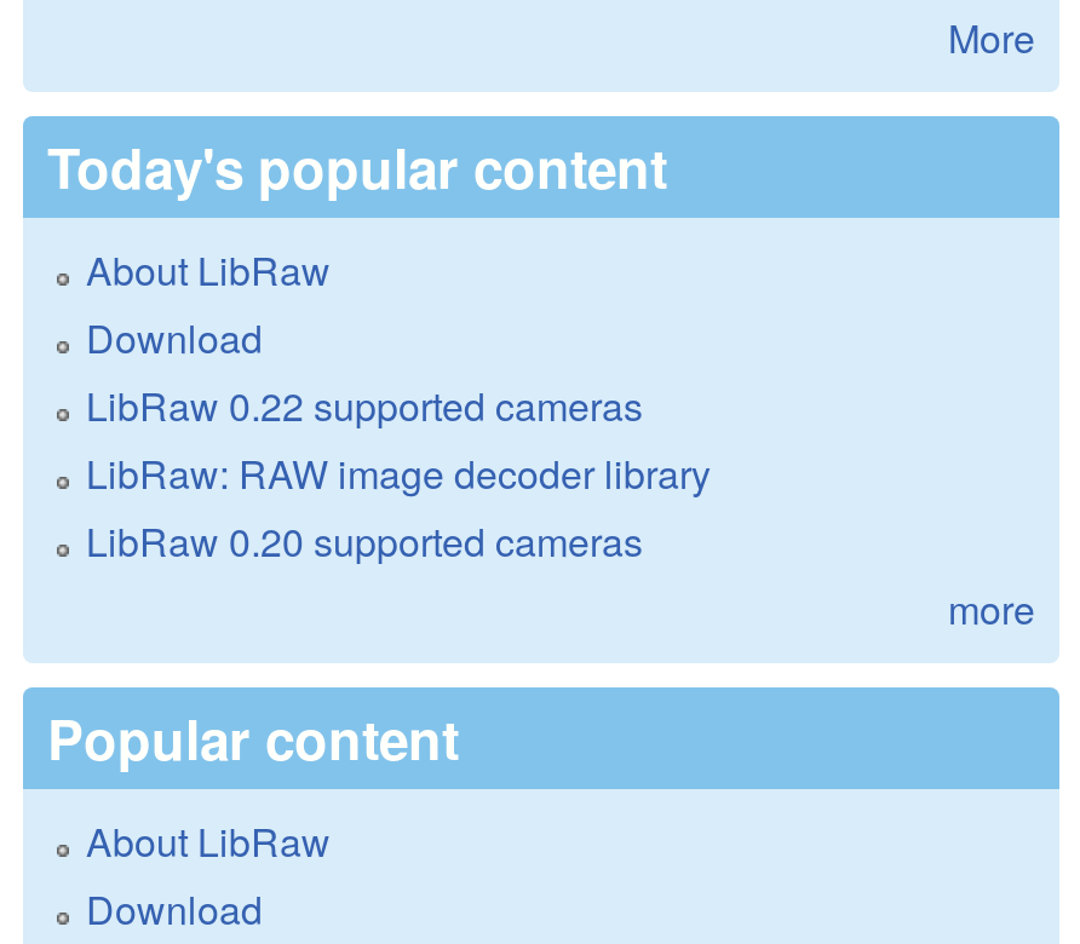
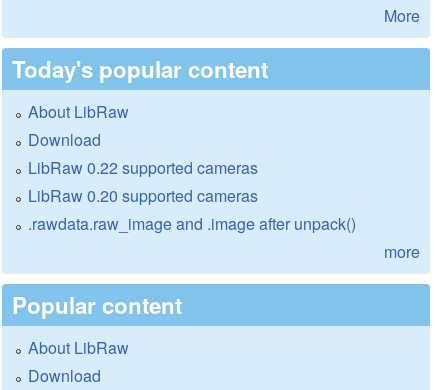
[86,446,711,501] LibRaw: RAW image decoder library -> none
moved [86,513,643,569] -> [28,184,258,207]: LibRaw 0.20 supported cameras
none -> [28,212,356,235] .rawdata.raw_image and .image after unpack()

